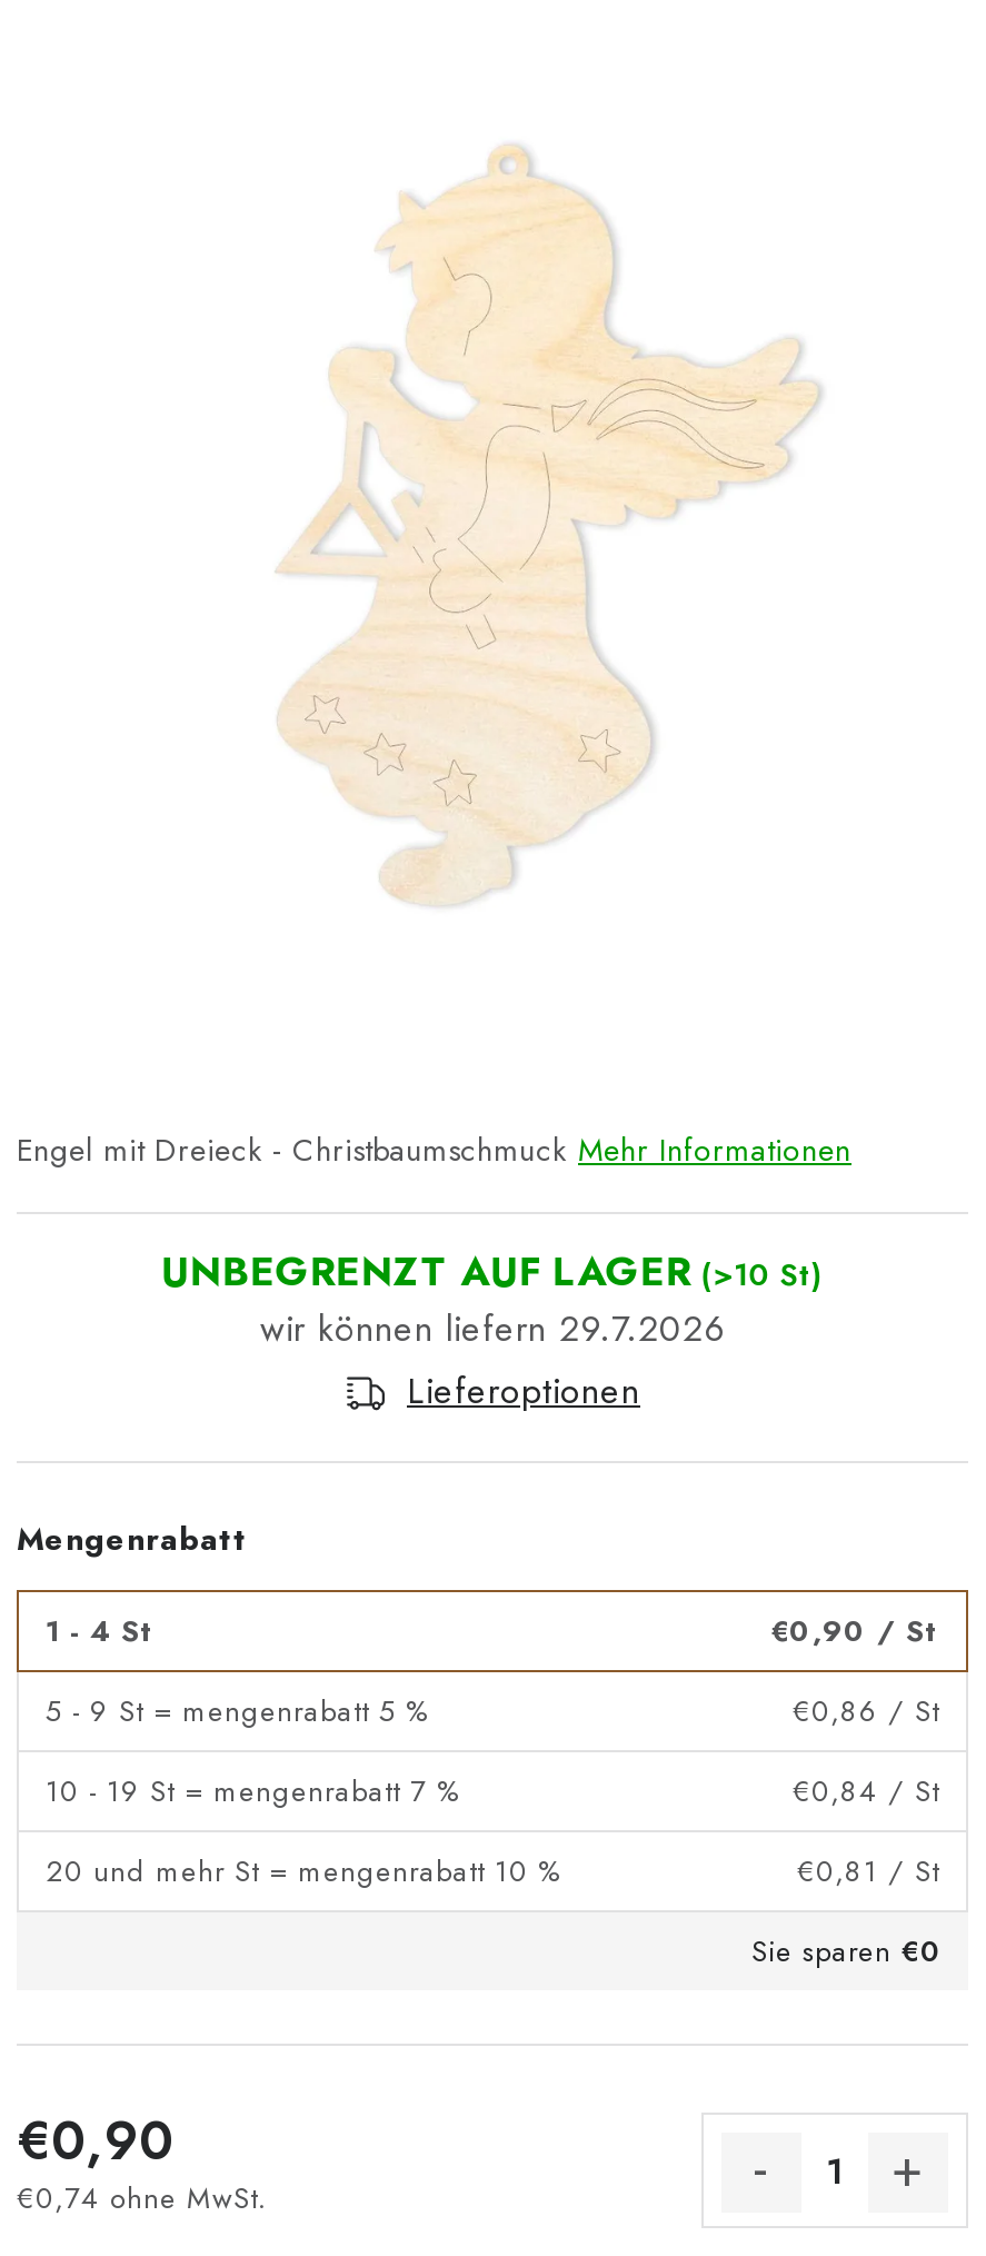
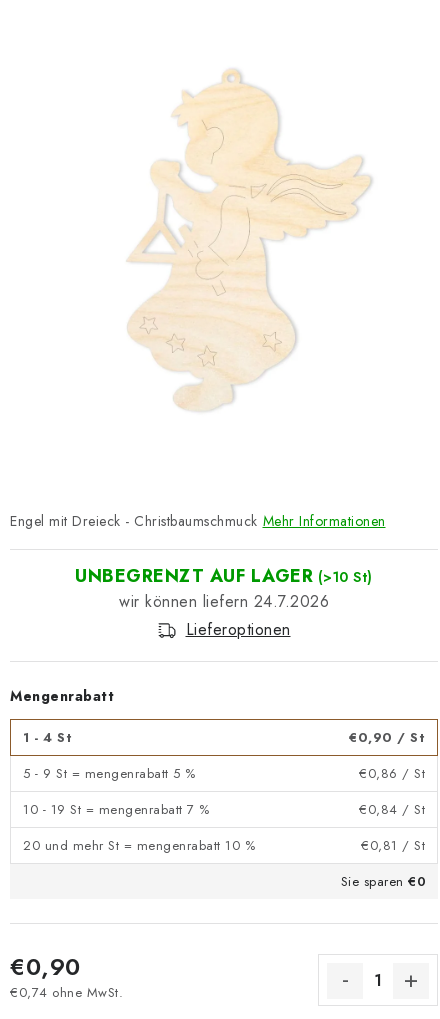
[559,1303,725,1354] 29.7.2026 -> [253,590,329,613] 24.7.2026

